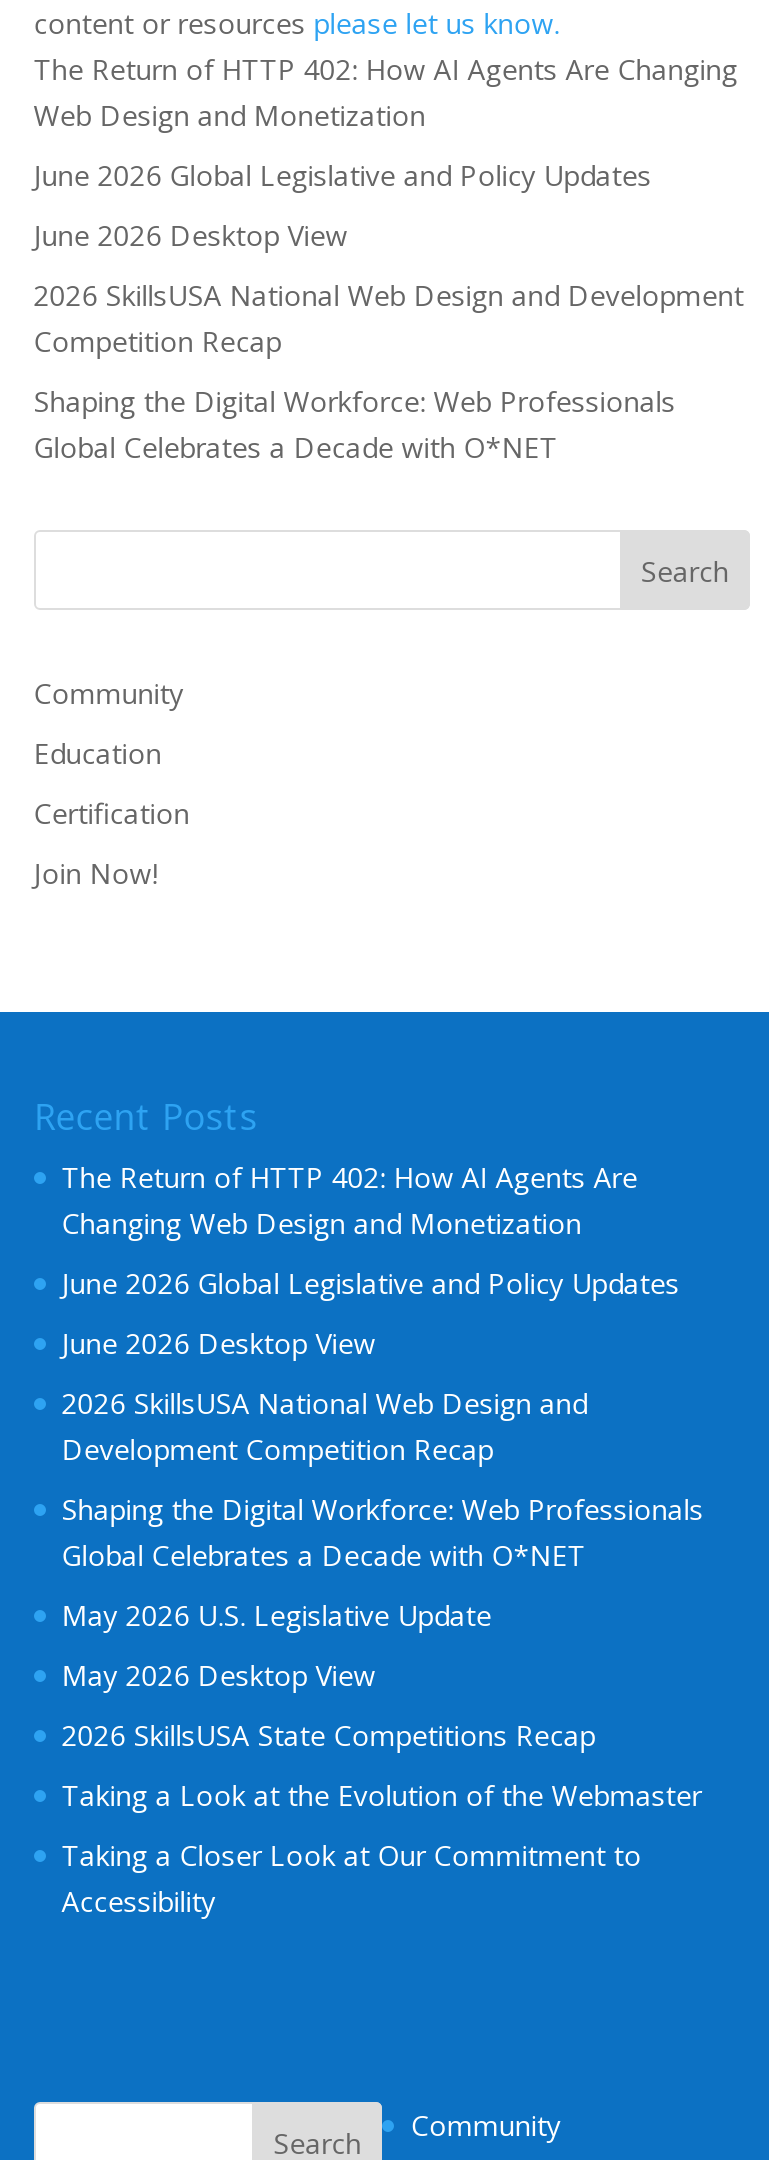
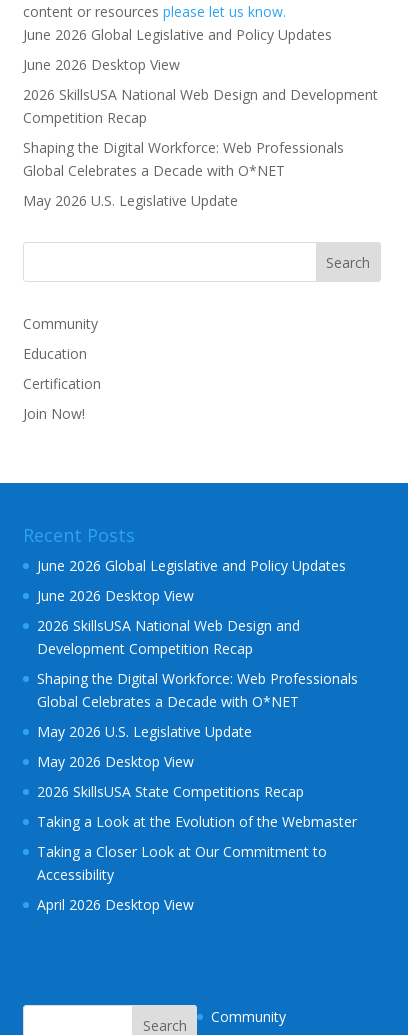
[34,50,738,134] The Return of HTTP 402: How AI Agents Are Changing | Web Design and Monetization -> none
none -> [23,191,238,210] May 2026 U.S. Legislative Update
[62,1158,638,1242] The Return of HTTP 402: How AI Agents Are | Changing Web Design and Monetization -> none
moved [62,1264,704,1920] -> [37,556,358,884]: June 2026 Global Legislative and Policy Updates | June 2026 Desktop View | 2026 SkillsUSA National Web Design and | ... | Taking a Closer Look at Our Commitment to | Accessibility
none -> [37,895,194,914] April 2026 Desktop View

